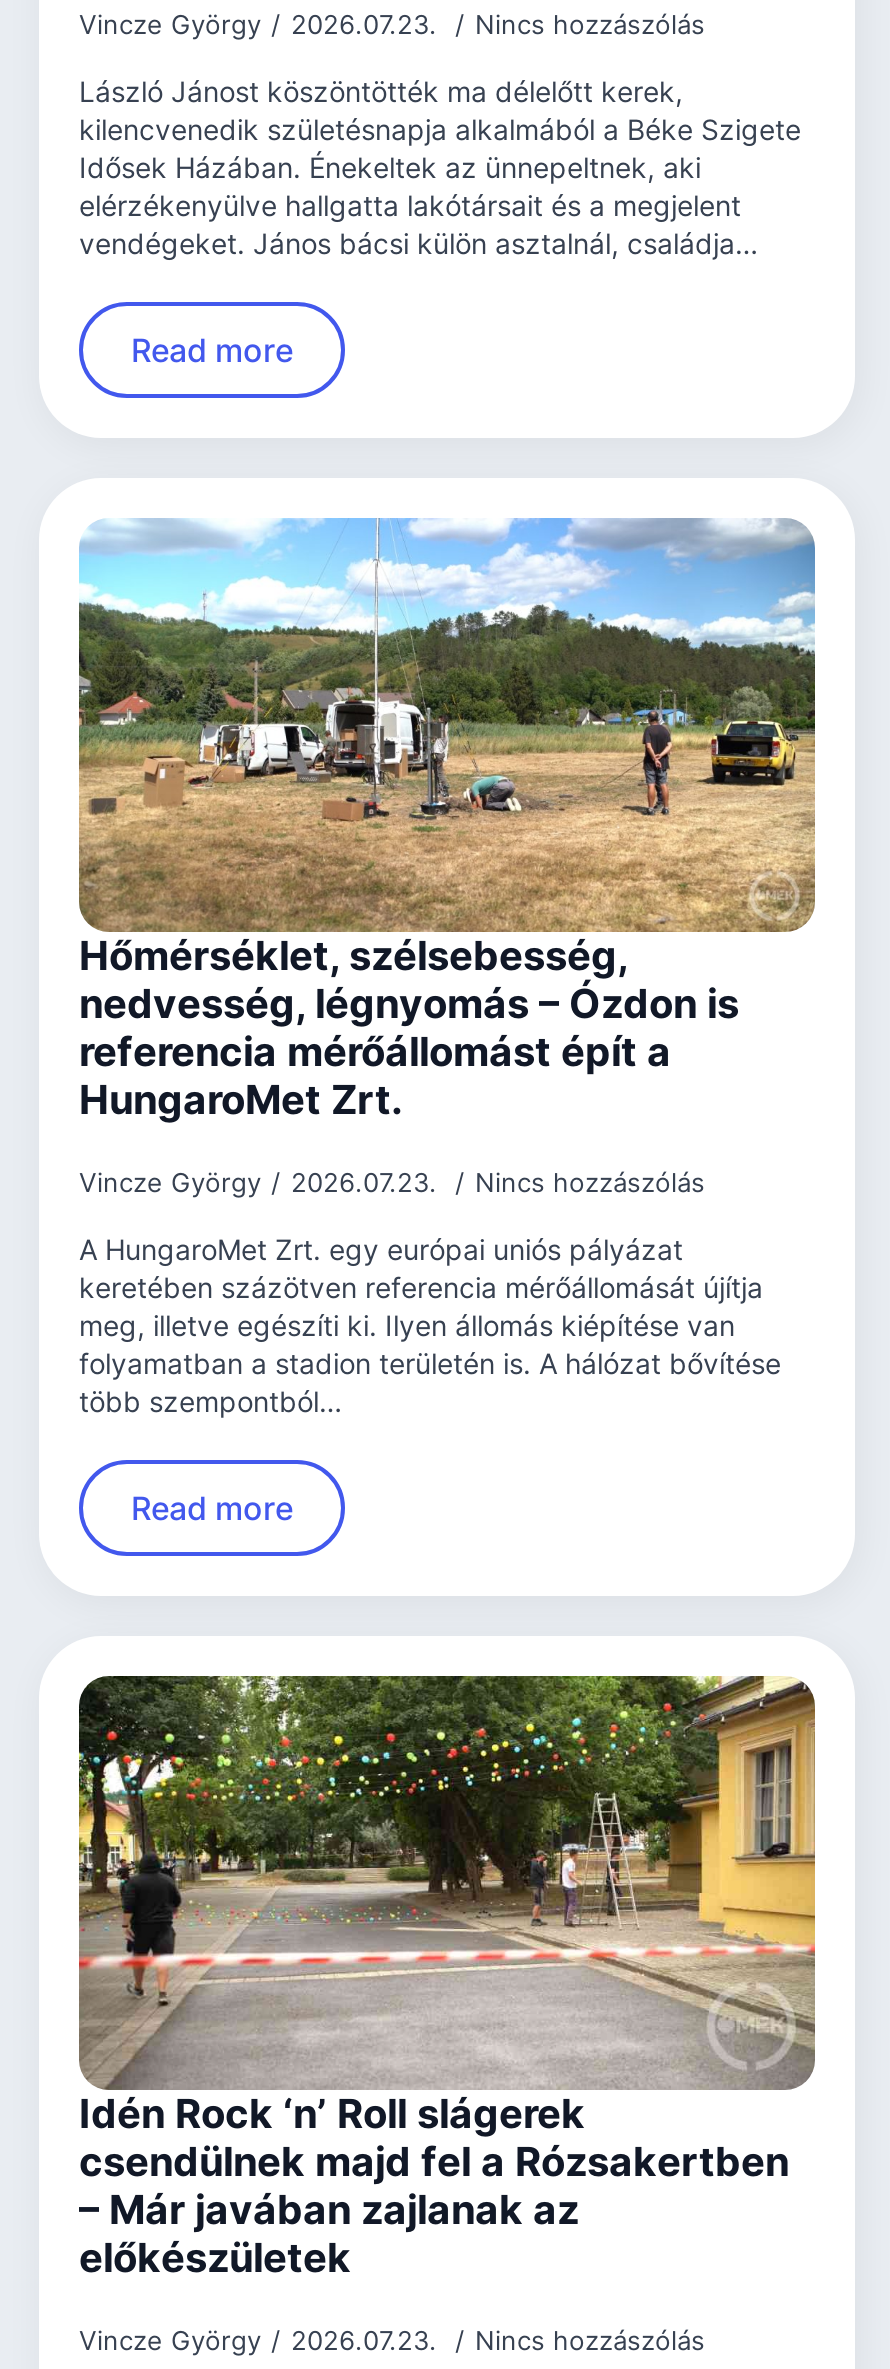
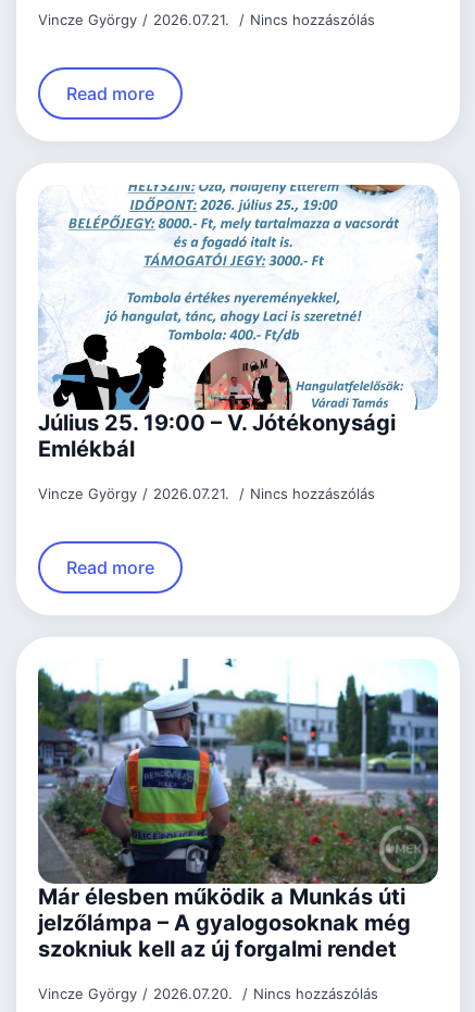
[79,9,705,41] Vincze György 2026.07.23. Nincs hozzászólás -> [38,10,375,28] Vincze György 2026.07.21. Nincs hozzászólás
[79,75,801,261] László Jánost köszöntötték ma délelőtt kerek, | kilencvenedik születésnapja alkalmából a Béke Szigete | Idősek Házában. Énekeltek az ünnepeltnek, aki | elérzékenyülve hallgatta lakótársait és a megjelent | vendégeket. János bácsi külön asztalnál, családja… -> none
[77,516,817,1125] [image] | Hőmérséklet, szélsebesség, | nedvesség, légnyomás – Ózdon is | referencia mérőállomást épít a | HungaroMet Zrt. -> [38,184,438,462] [image] | Július 25. 19:00 – V. Jótékonysági | Emlékbál
[79,1167,705,1199] Vincze György 2026.07.23. Nincs hozzászólás -> [38,484,375,502] Vincze György 2026.07.21. Nincs hozzászólás
[79,1233,781,1419] A HungaroMet Zrt. egy európai uniós pályázat | keretében százötven referencia mérőállomását újítja | meg, illetve egészíti ki. Ilyen állomás kiépítése van | folyamatban a stadion területén is. A hálózat bővítése | több szempontból… -> none
[77,1674,817,2283] [image] | Idén Rock ‘n’ Roll slágerek | csendülnek majd fel a Rózsakertben | – Már javában zajlanak az | előkészületek -> [38,658,439,962] [image] | Már élesben működik a Munkás úti | jelzőlámpa – A gyalogosoknak még | szokniuk kell az új forgalmi rendet
[79,2325,705,2357] Vincze György 2026.07.23. Nincs hozzászólás -> [38,984,378,1002] Vincze György 2026.07.20. Nincs hozzászólás

